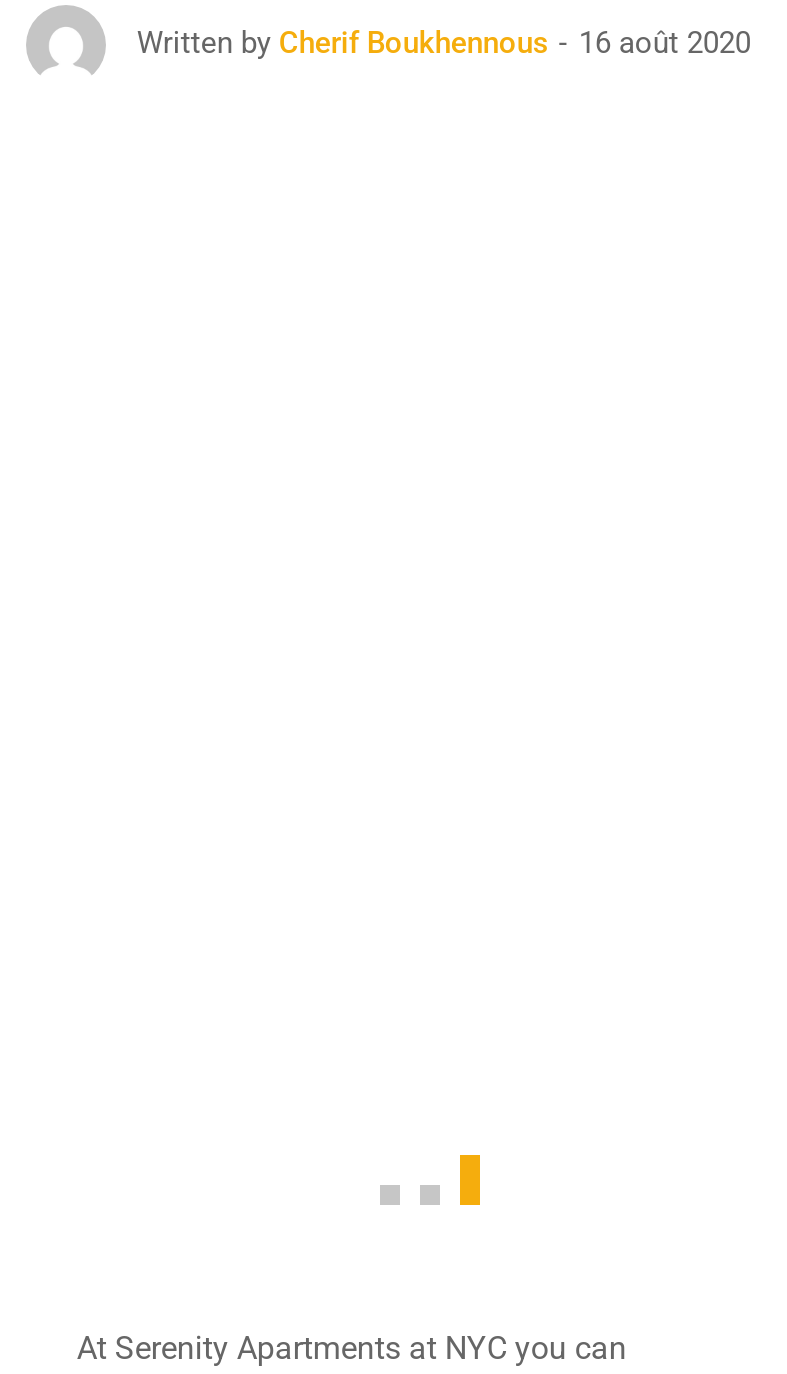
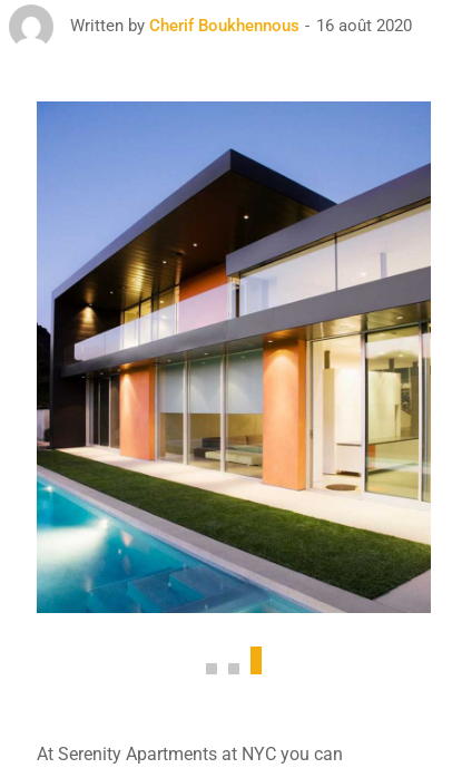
none -> [36,100,432,614] [image]

